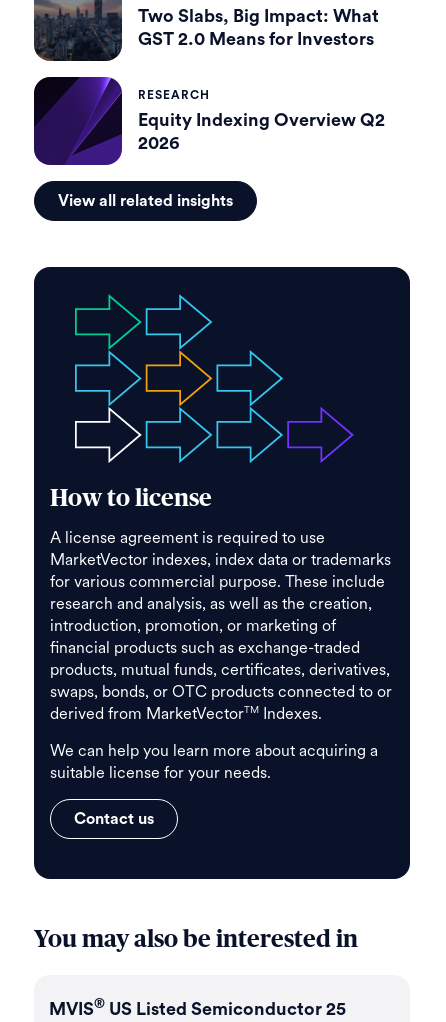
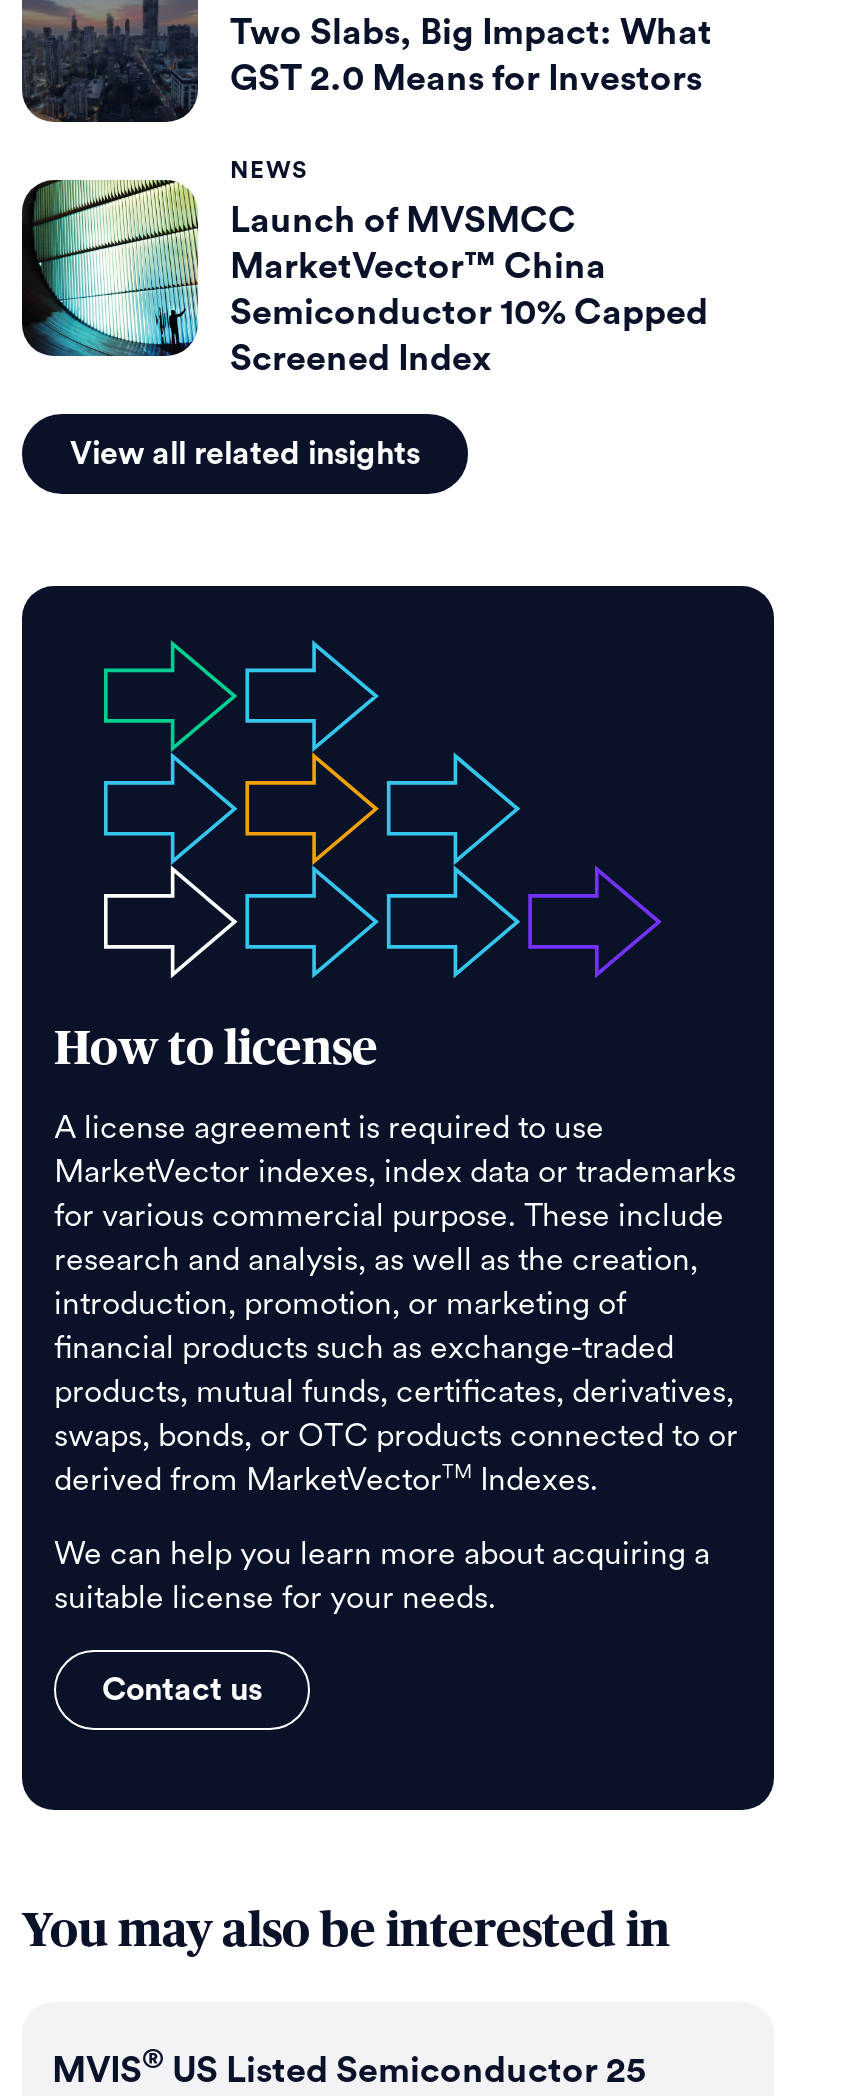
[33,76,210,166] [image] | RESEARCH -> [20,154,308,382] [image] | NEWS
[138,111,385,152] Equity Indexing Overview Q2 | 2026 -> [230,202,708,376] Launch of MVSMCC | MarketVector™ China | Semiconductor 10% Capped | Screened Index

